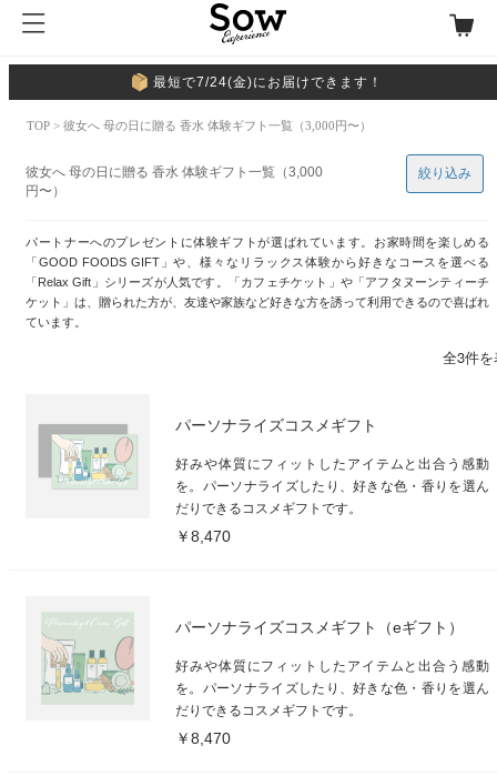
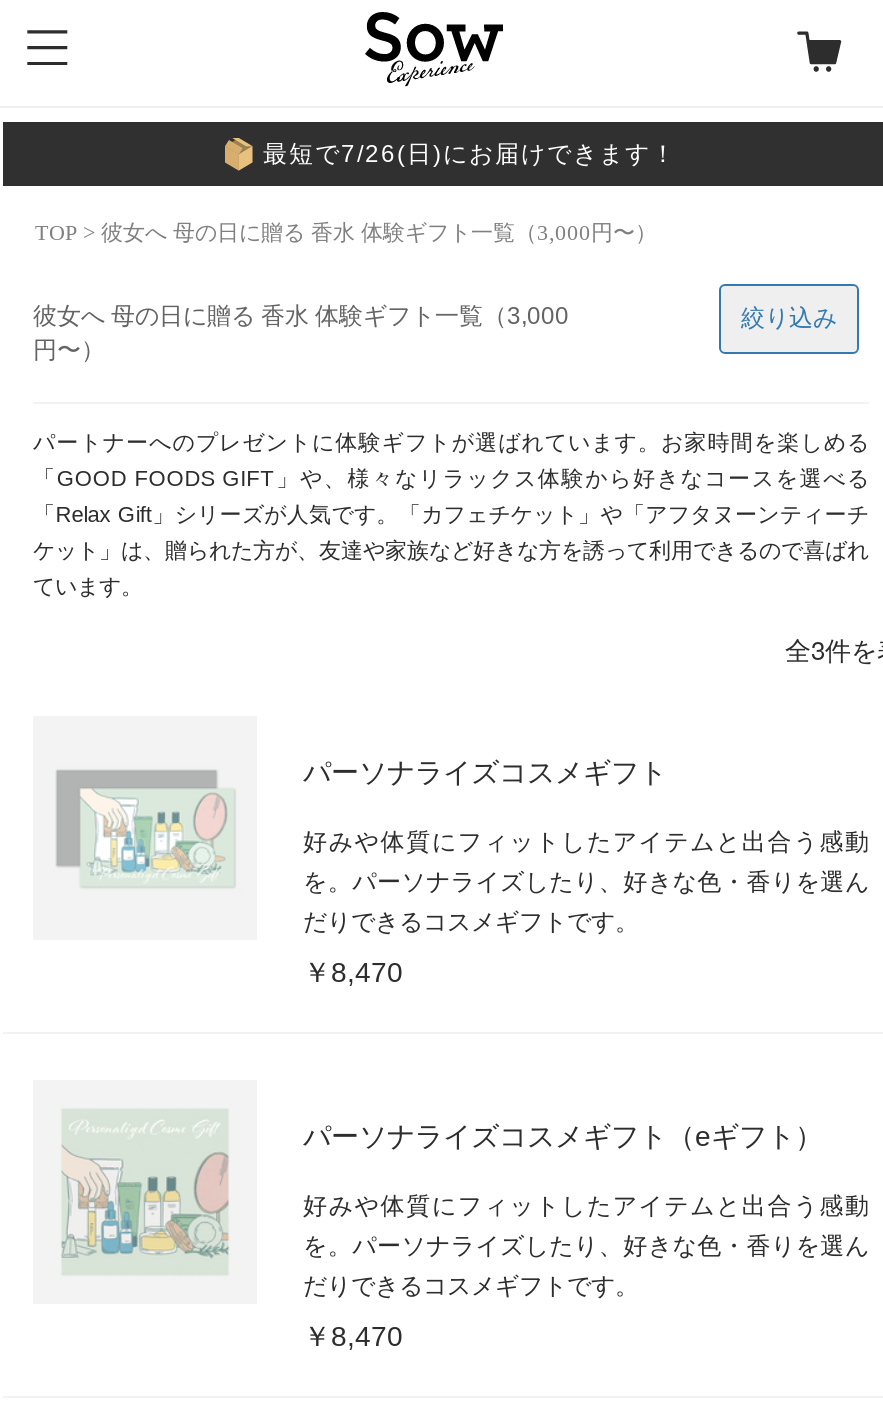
[153,74,383,90] 最短で7/24(金)にお届けできます！ -> [263,140,677,168] 最短で7/26(日)にお届けできます！

